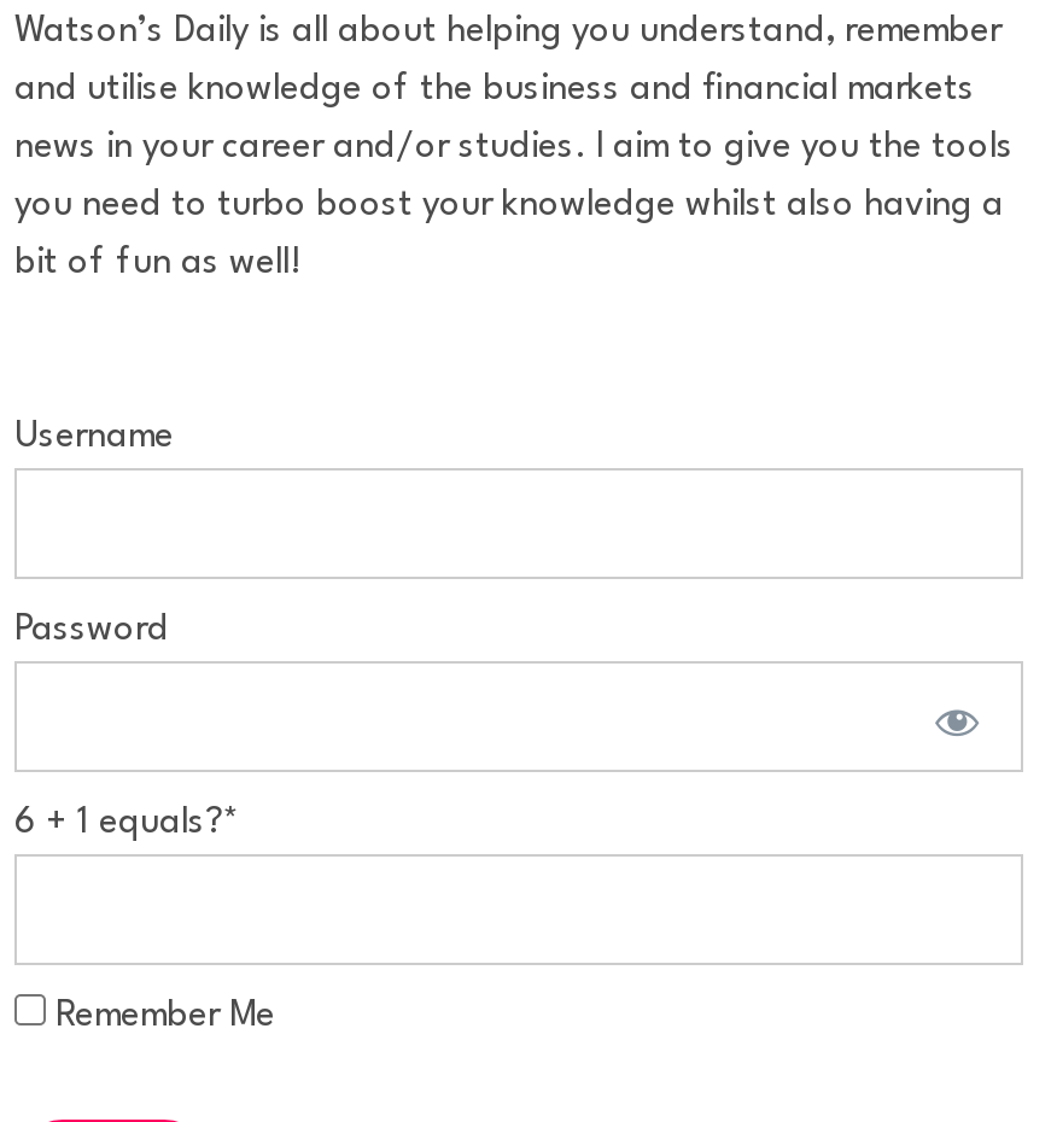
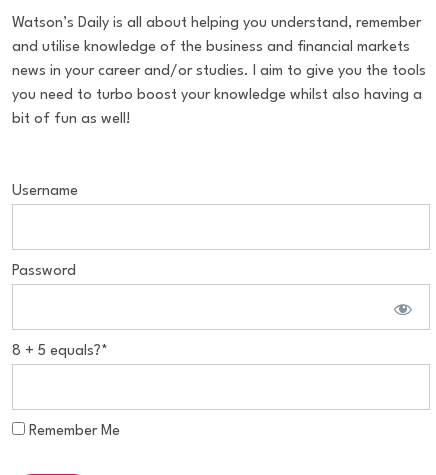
[14,805,239,841] 6 + 1 equals?* -> [12,344,108,359] 8 + 5 equals?*

